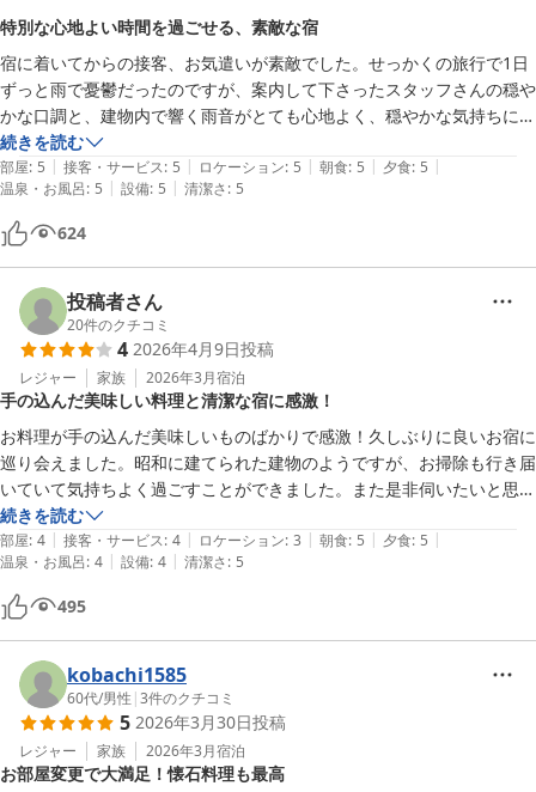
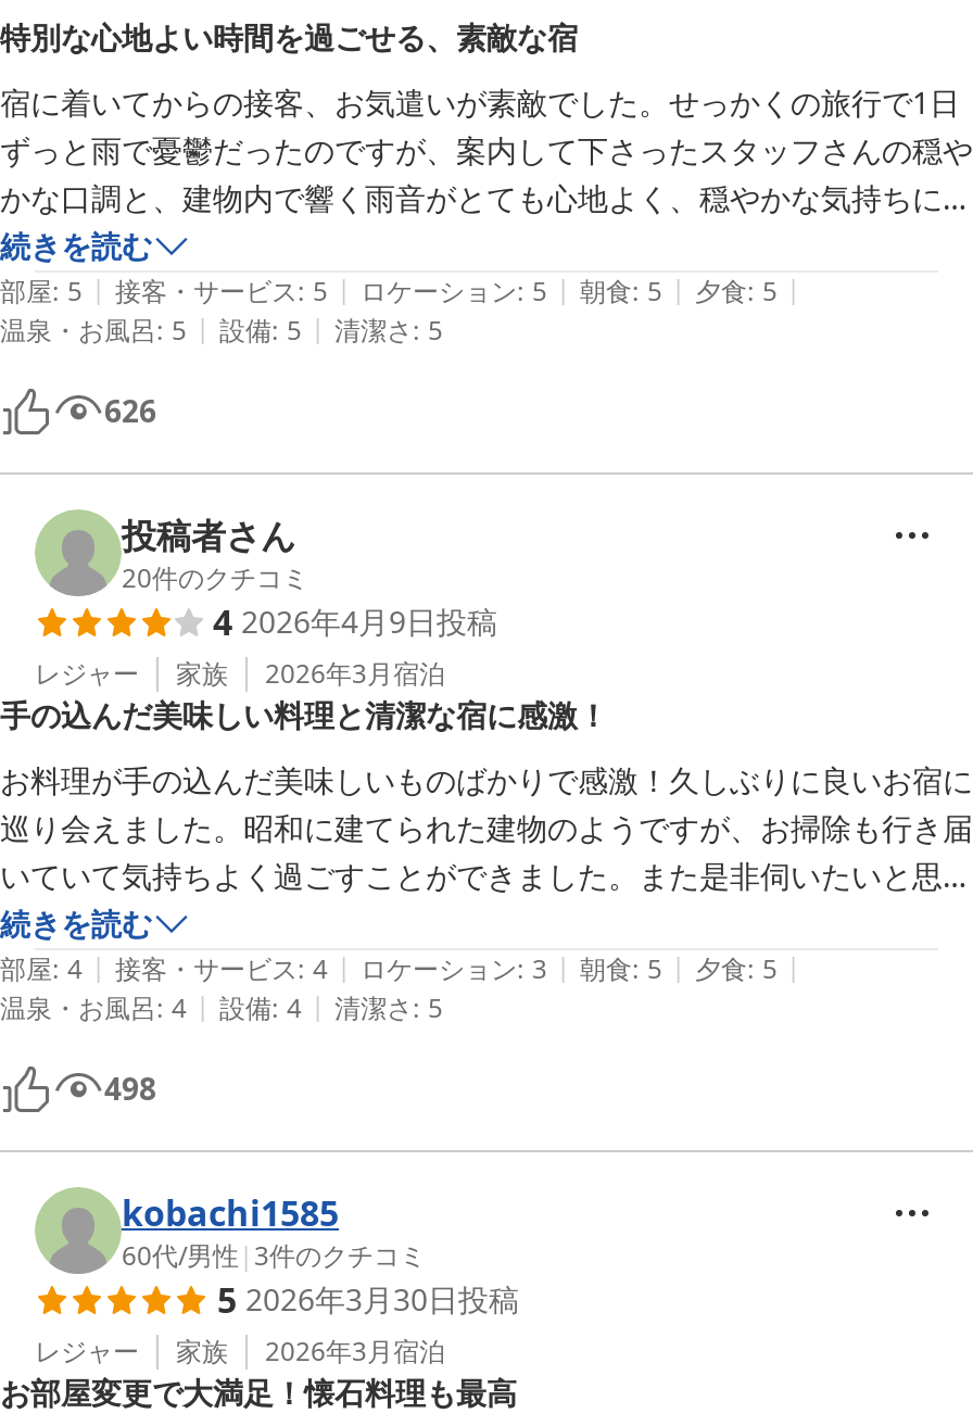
[57,221,86,244] 624 -> [104,390,156,431] 626
[57,595,86,617] 495 -> [104,1068,156,1109] 498

